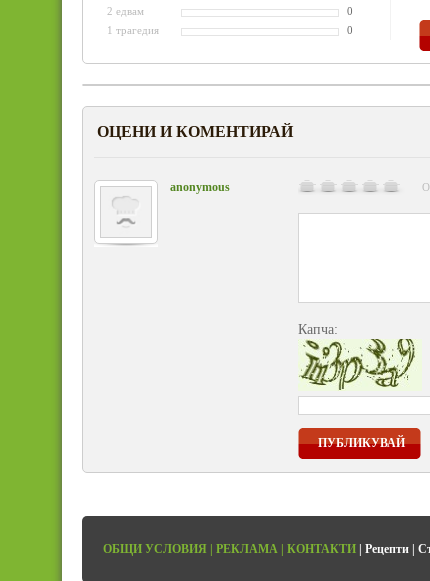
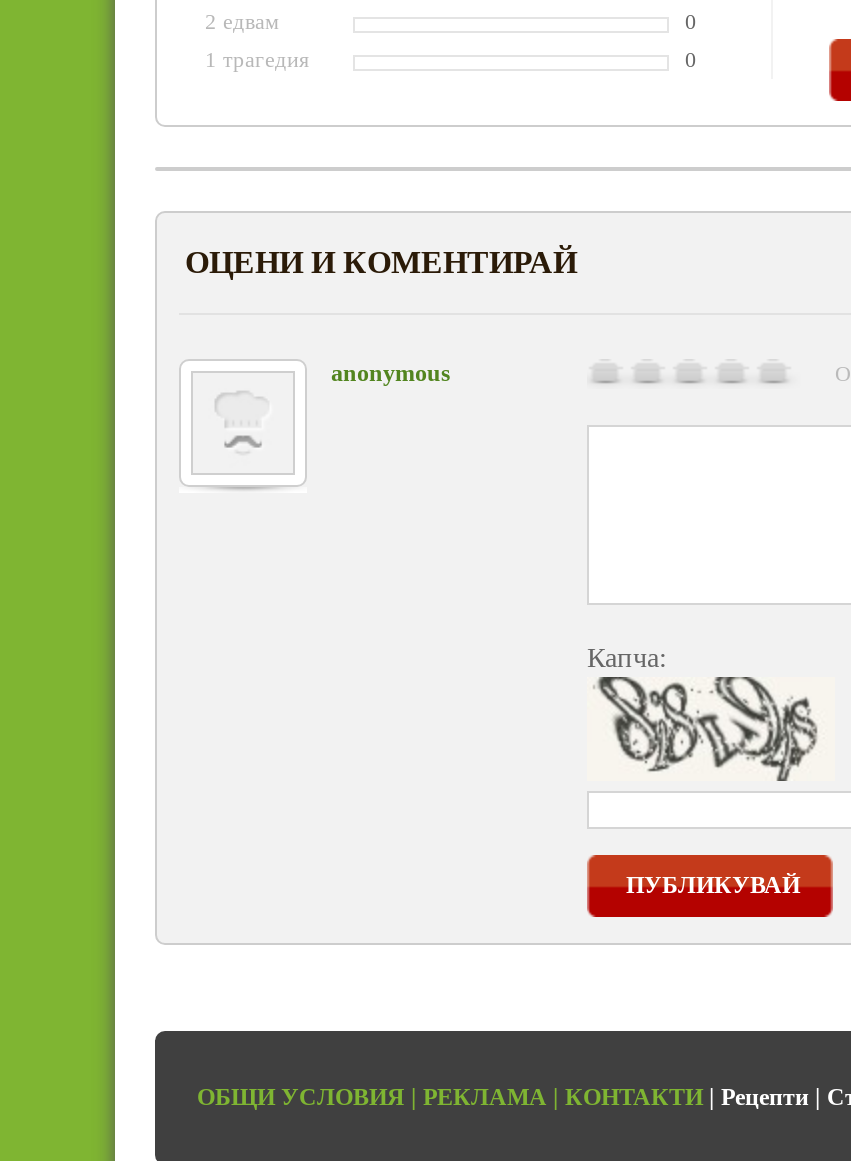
[299,338,416,391] [image] -> [591,675,821,783] [image]

